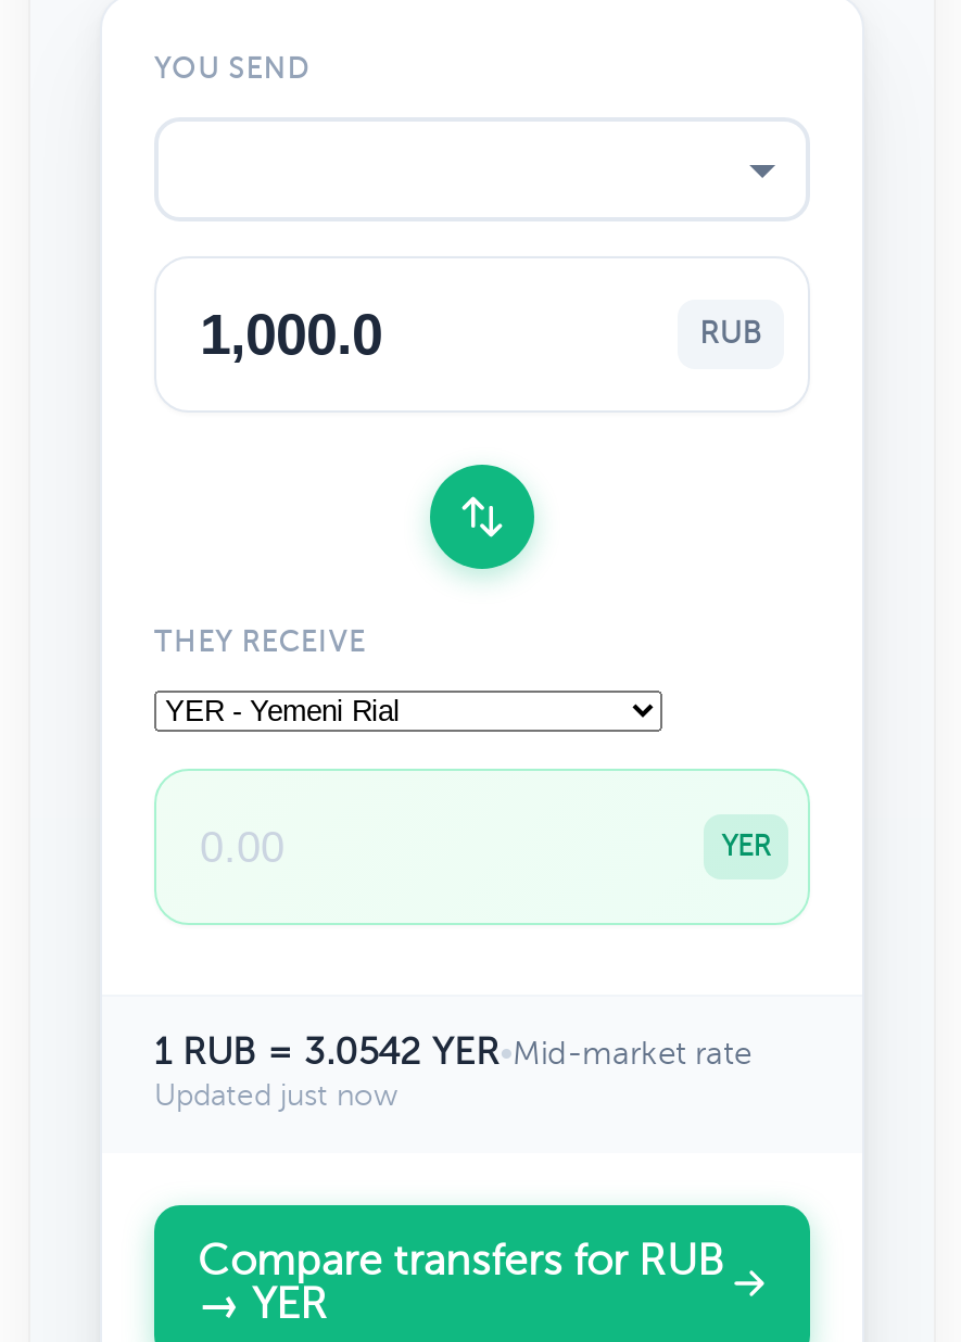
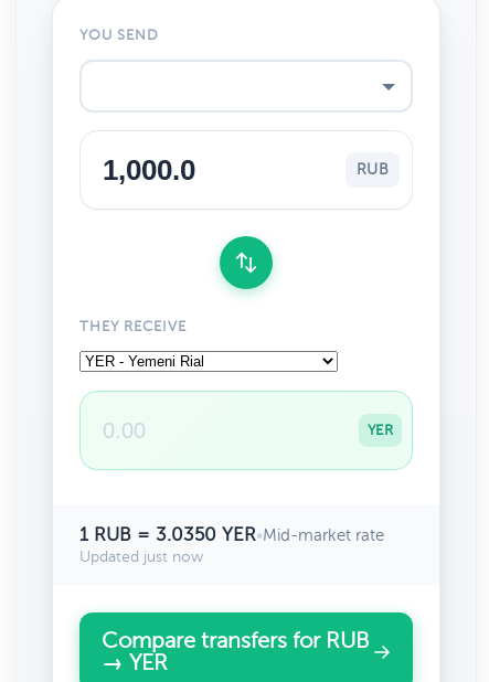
[154,1031,751,1073] 1 RUB = 3.0542 YER • Mid-market rate -> [79,524,384,545] 1 RUB = 3.0350 YER • Mid-market rate

